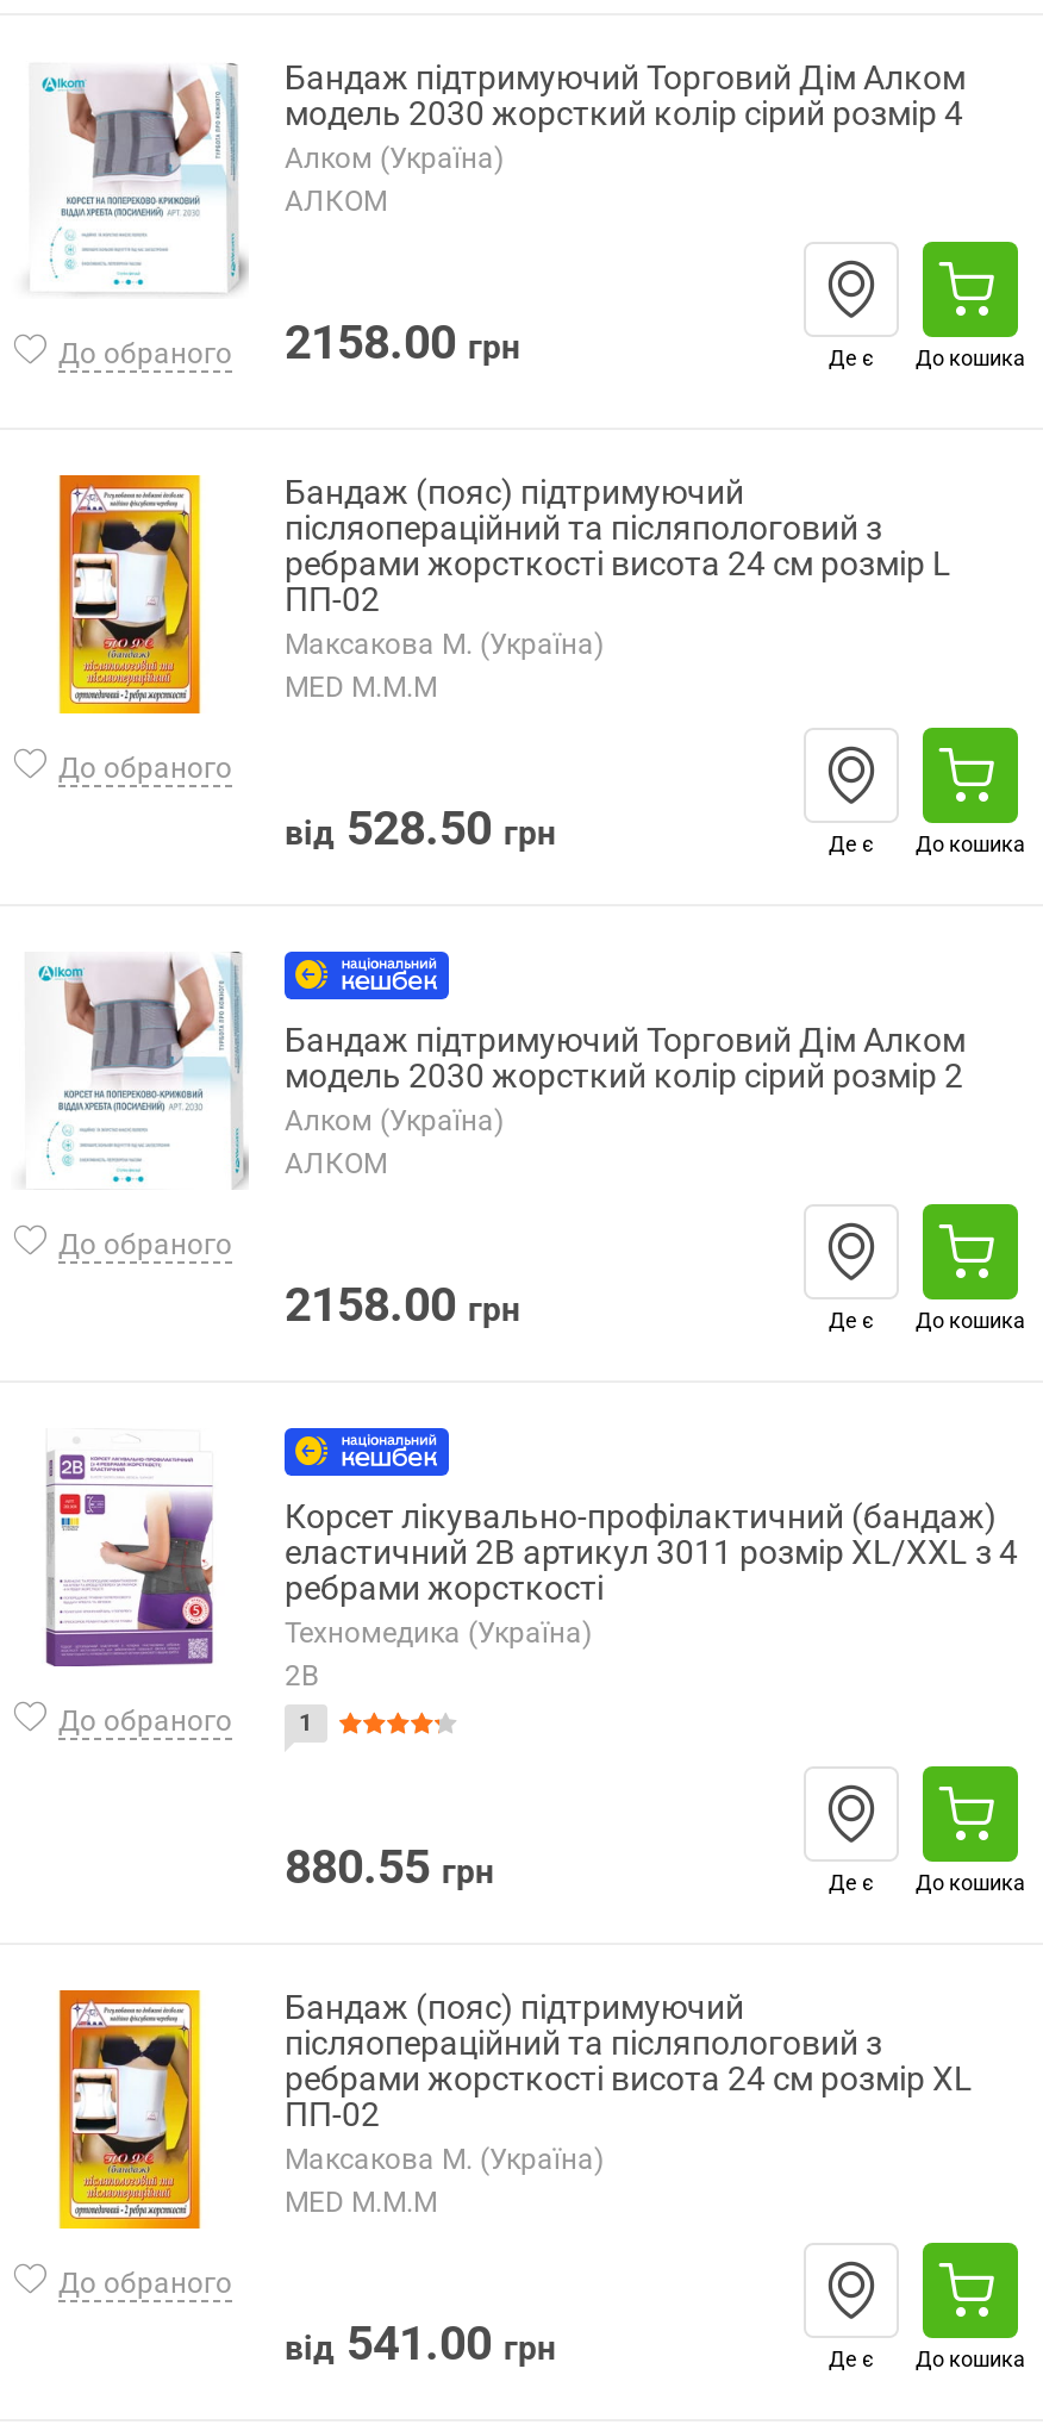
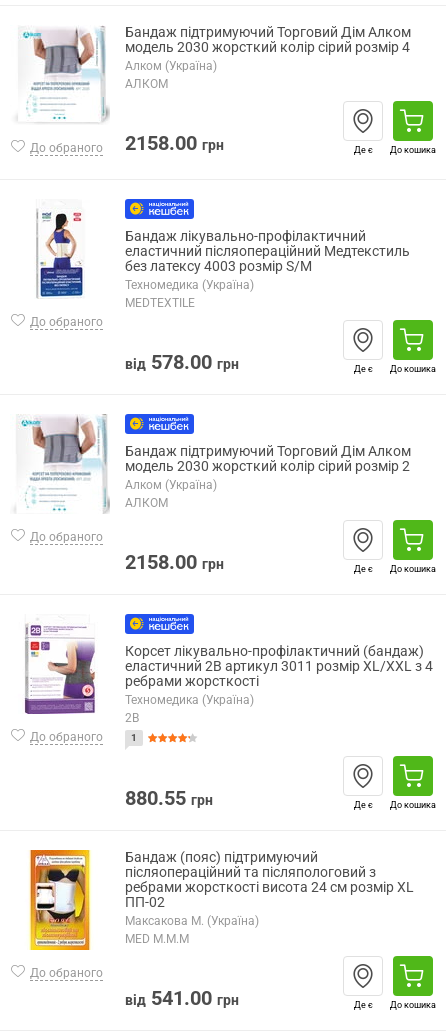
[56,472,951,716] [image] | Бандаж (пояс) підтримуючий | післяопераційний та післяпологовий з | ребрами жорсткості висота 24 см розмір L | ПП-02 | Максакова М. (Україна) | MED M.M.M -> [30,199,410,309] [image] | Бандаж лікувально-профілактичний | еластичний пiсляоперацiйний Медтекстиль | без латексу 4003 розмір S/M | Техномедика (Україна) | MEDTEXTILE
[285,798,556,855] від 528.50 грн -> [125,349,239,373] від 578.00 грн

